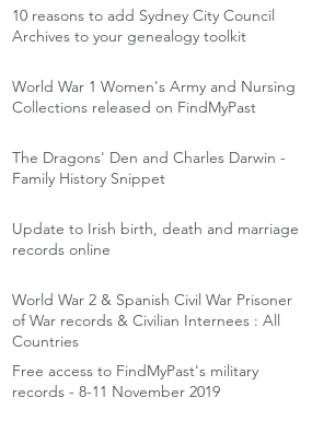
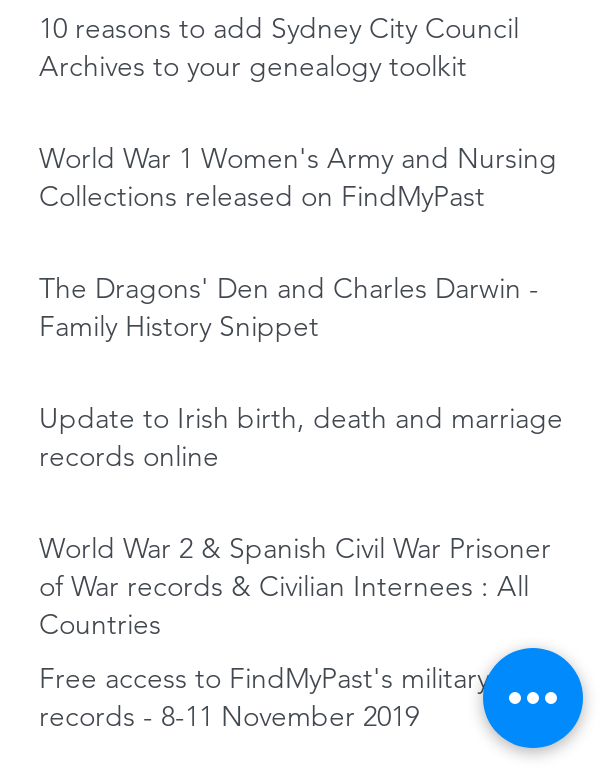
none -> [477,644,589,756] [image]

